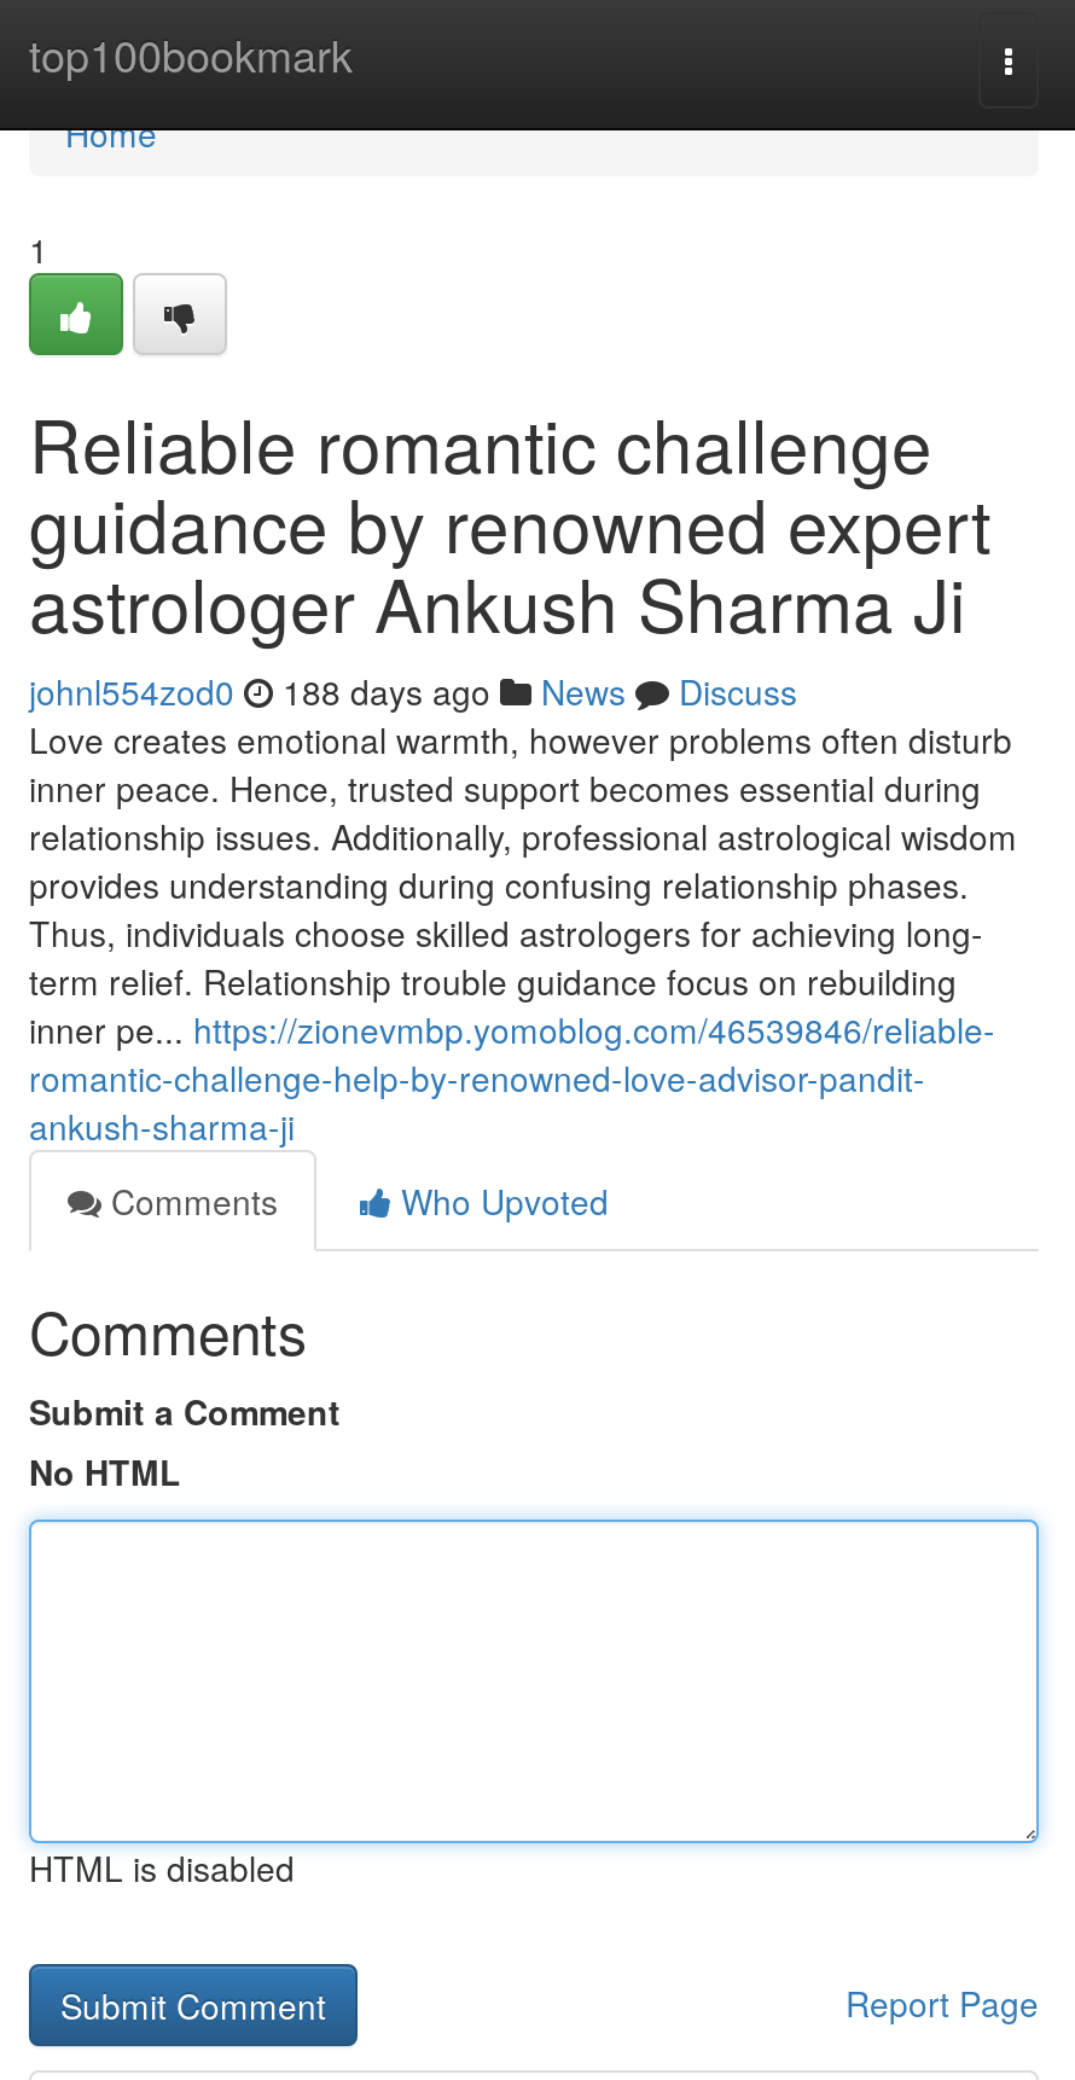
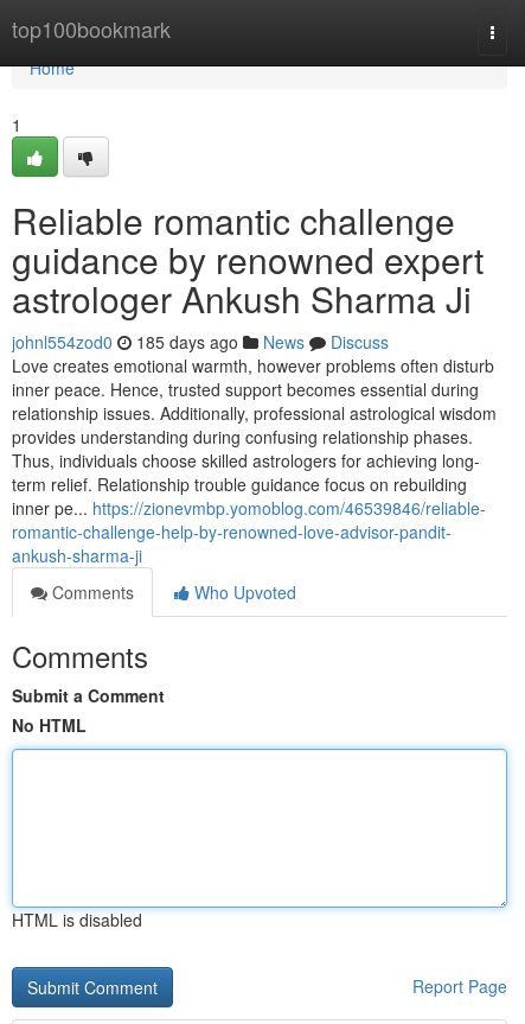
[29,667,797,715] johnl554zod0 188 days ago News Discuss -> [12,330,389,354] johnl554zod0 185 days ago News Discuss

